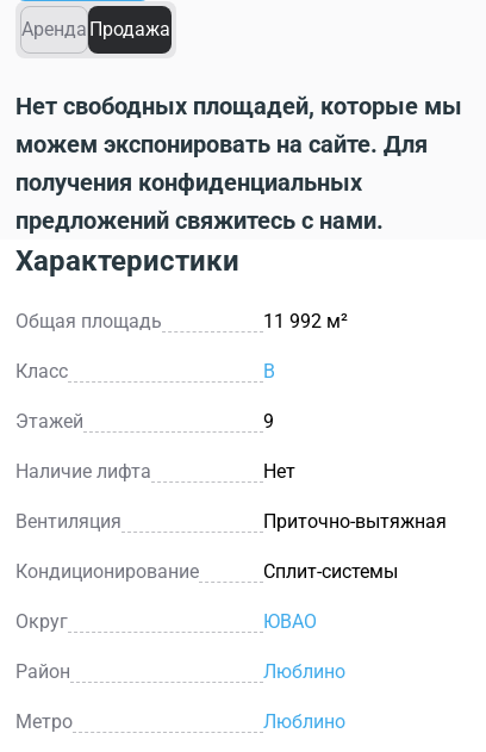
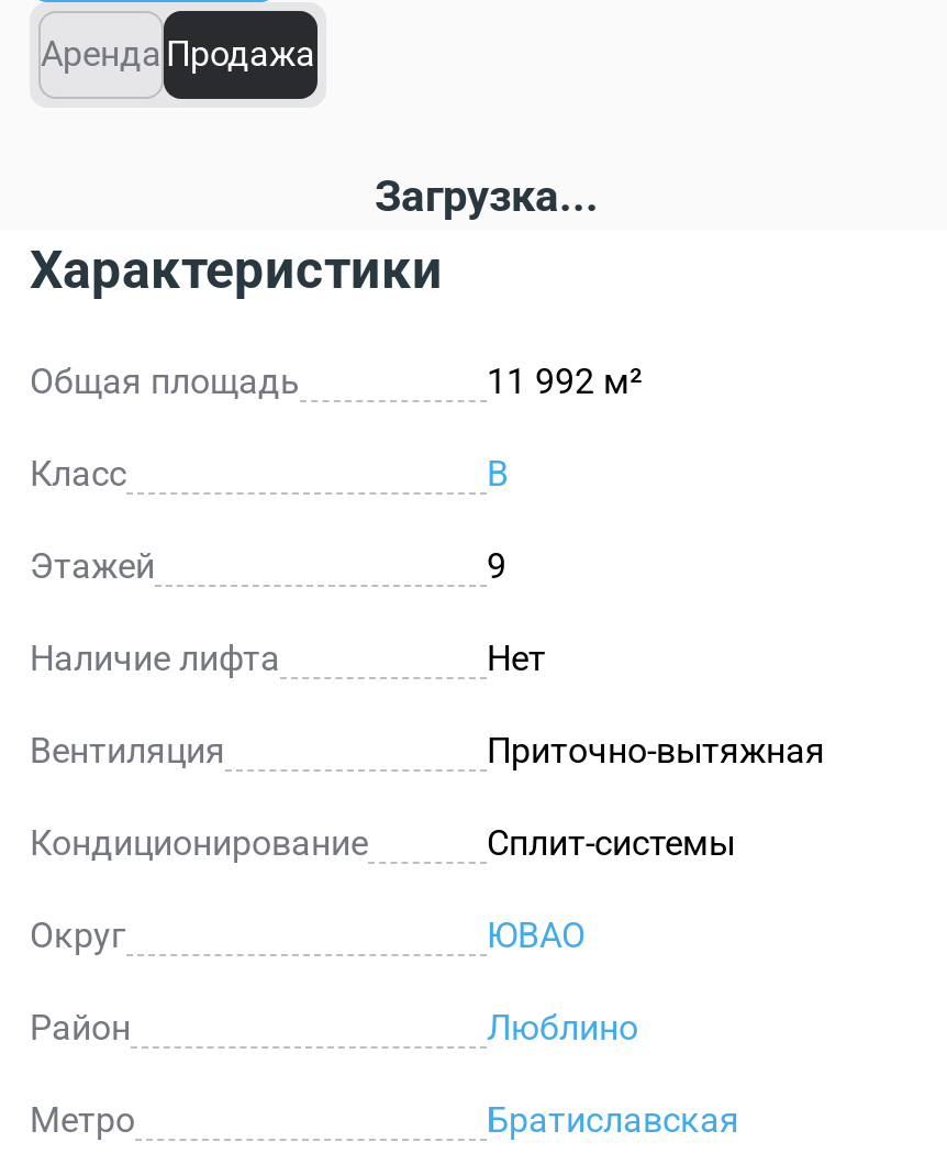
[15,92,462,235] Нет свободных площадей, которые мы | можем экспонировать на сайте. Для | получения конфиденциальных | предложений свяжитесь с нами. -> [375,169,599,222] Загрузка...
[263,710,345,733] Люблино -> [487,1099,739,1141] Братиславская

